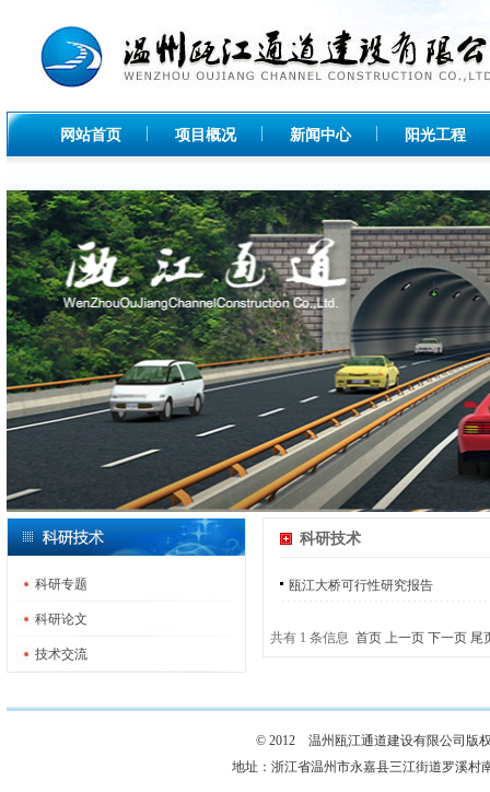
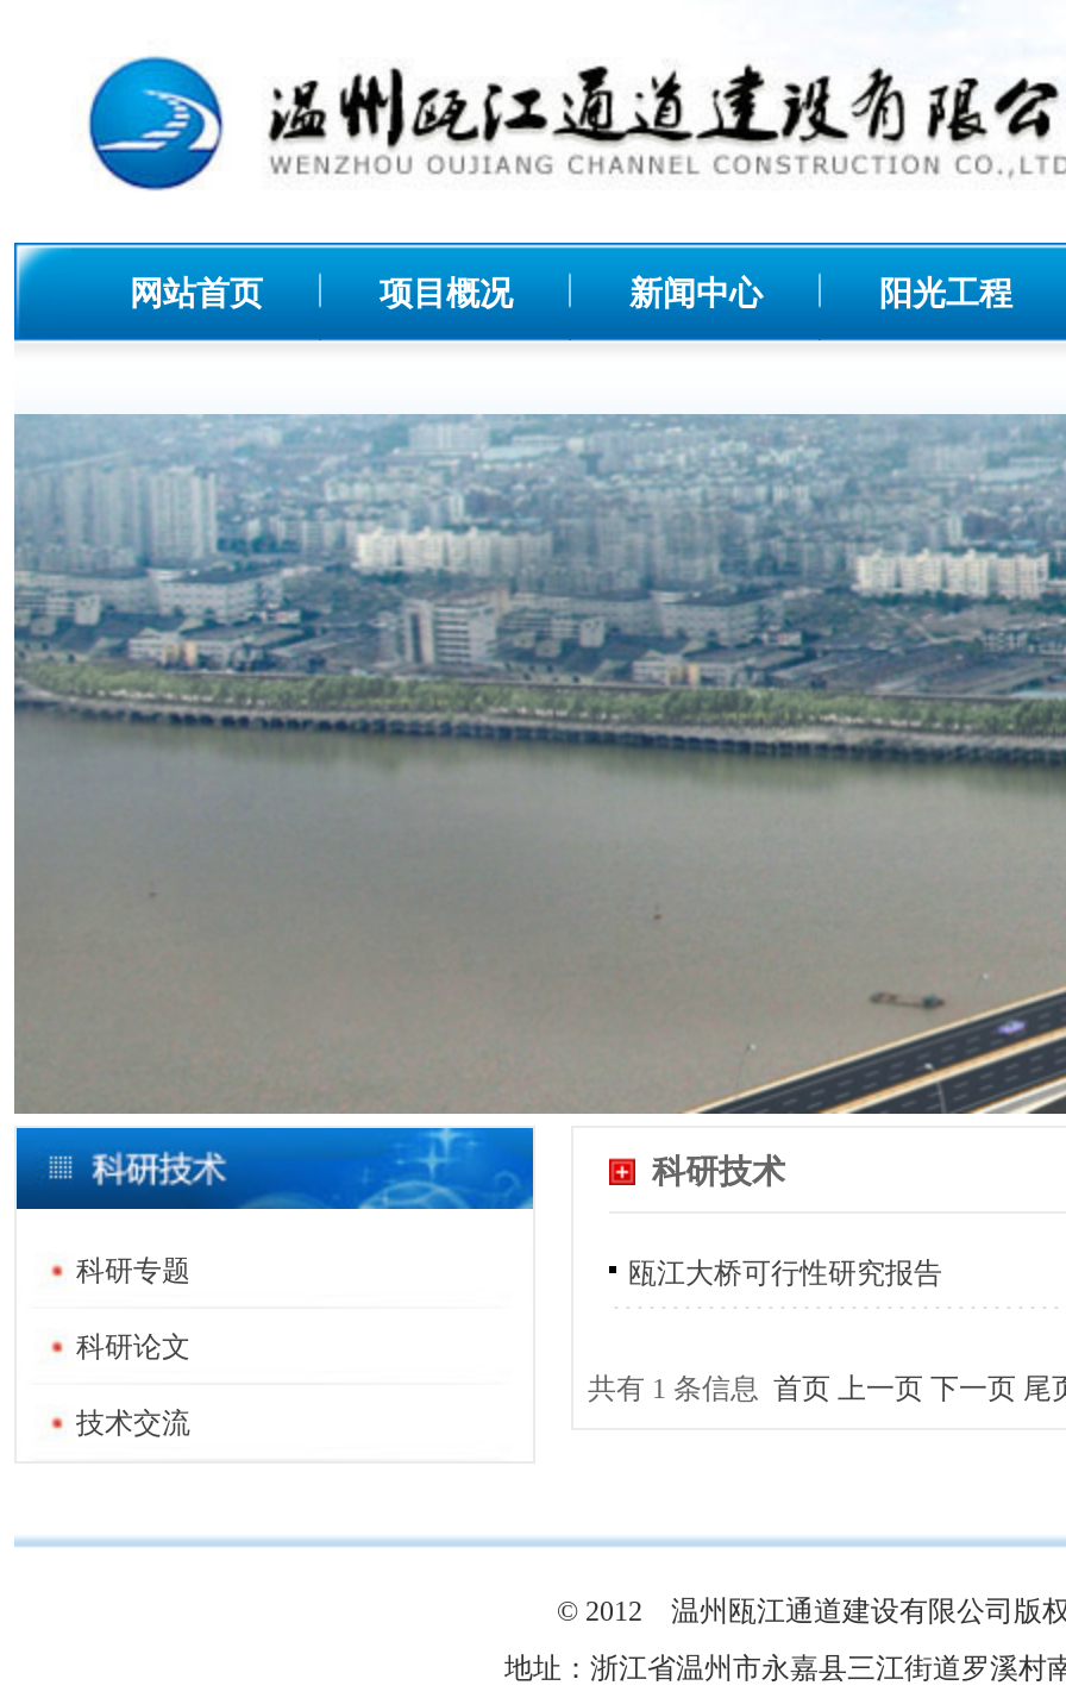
[5,189,487,513] [image] -> [12,414,1059,1116] [image]

